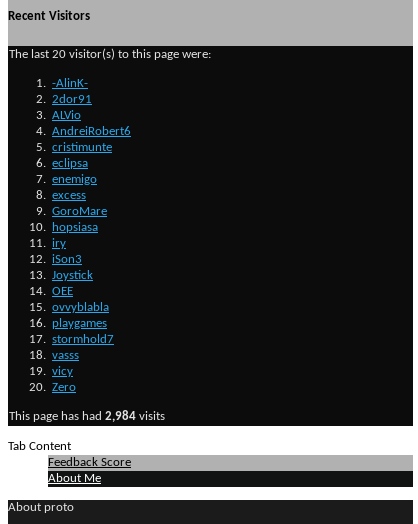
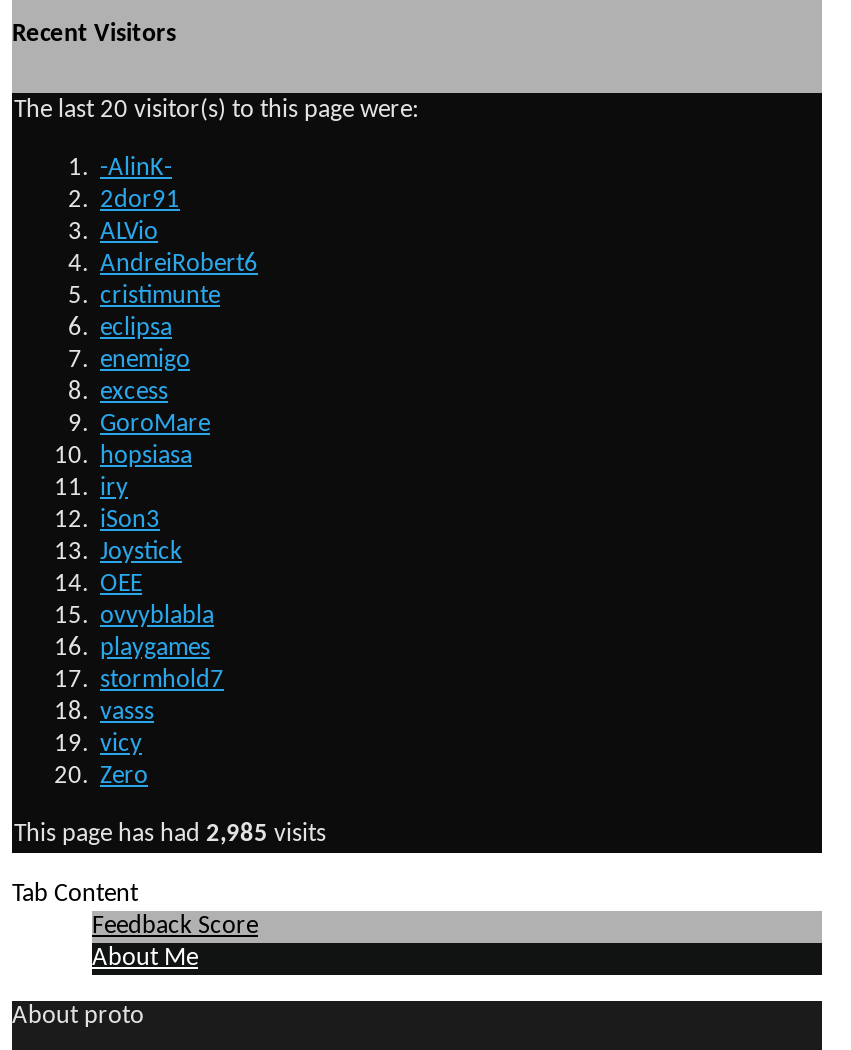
[9,410,165,423] This page has had 2,984 visits -> [14,822,326,848] This page has had 2,985 visits

